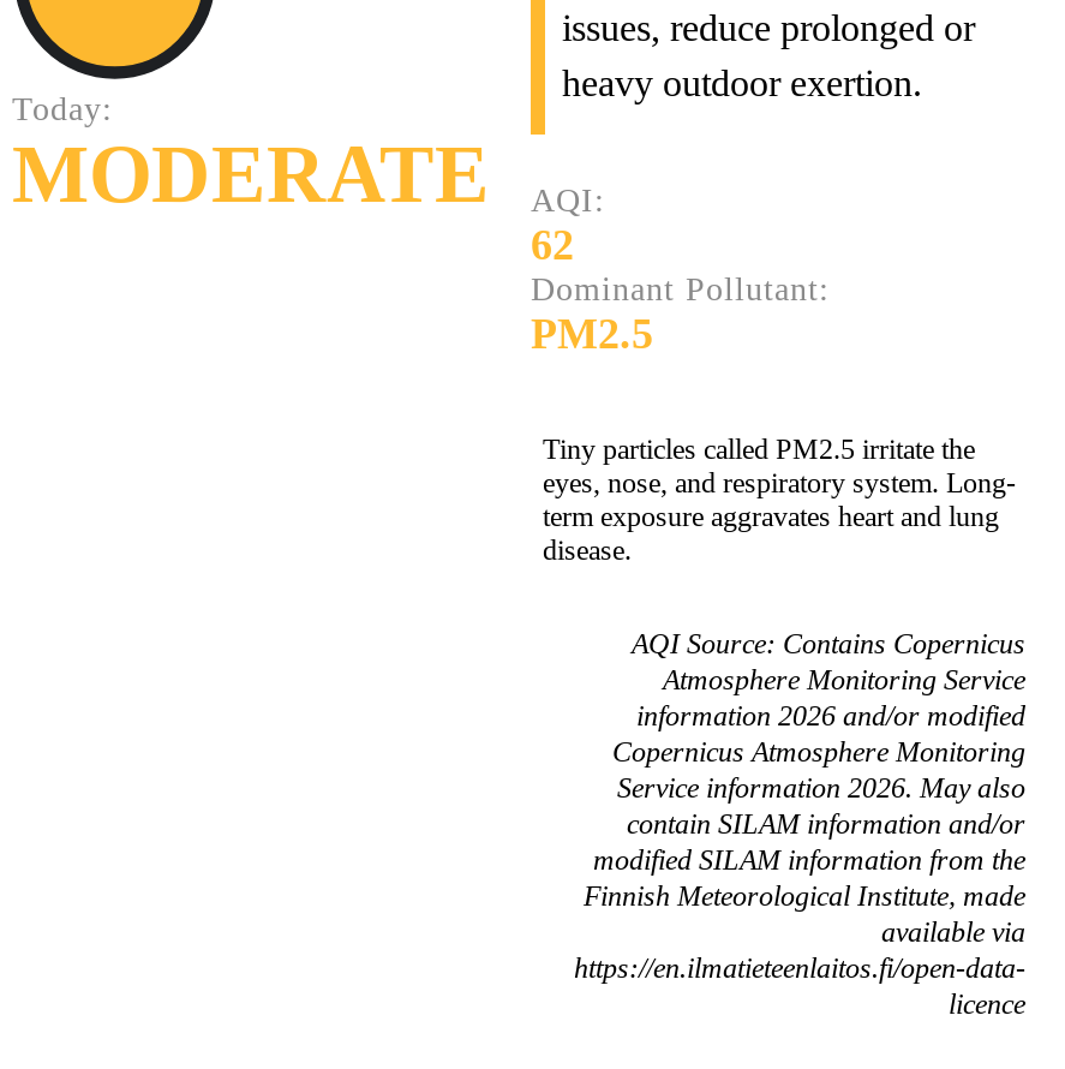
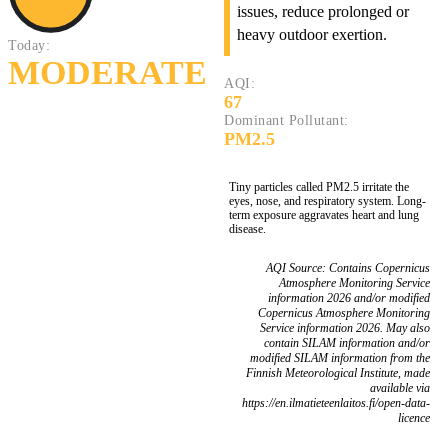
[531,221,574,270] 62 -> [224,92,242,112] 67

